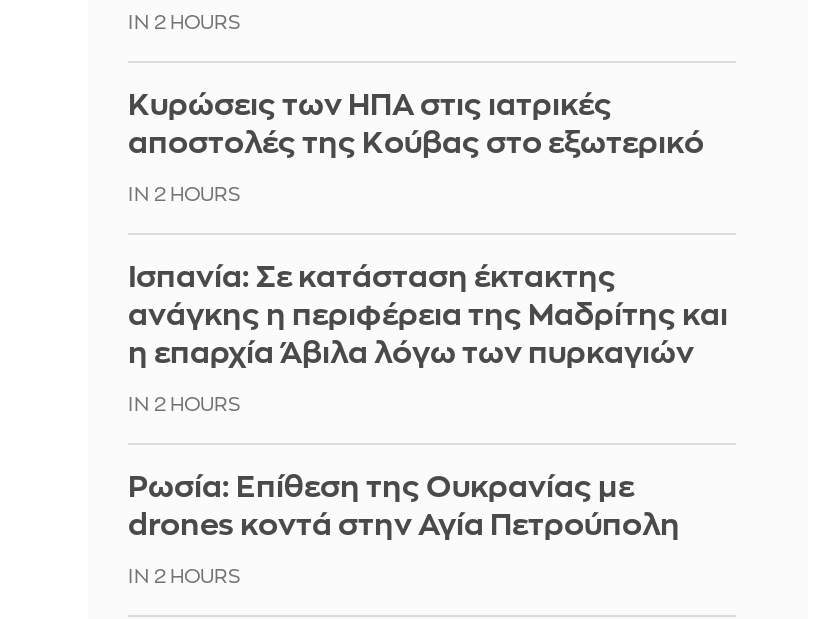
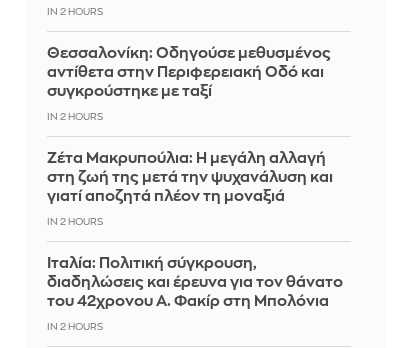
[128,90,704,158] Κυρώσεις των ΗΠΑ στις ιατρικές | αποστολές της Κούβας στο εξωτερικό -> [47,46,331,99] Θεσσαλονίκη: Οδηγούσε μεθυσμένος | αντίθετα στην Περιφερειακή Οδό και | συγκρούστηκε με ταξί
[128,262,728,368] Ισπανία: Σε κατάσταση έκτακτης | ανάγκης η περιφέρεια της Μαδρίτης και | η επαρχία Άβιλα λόγω των πυρκαγιών -> [47,151,333,204] Ζέτα Μακρυπούλια: Η μεγάλη αλλαγή | στη ζωή της μετά την ψυχανάλυση και | γιατί αποζητά πλέον τη μοναξιά
[128,472,680,540] Ρωσία: Επίθεση της Ουκρανίας με | drones κοντά στην Αγία Πετρούπολη -> [47,256,343,309] Ιταλία: Πολιτική σύγκρουση, | διαδηλώσεις και έρευνα για τον θάνατο | του 42χρονου Α. Φακίρ στη Μπολόνια

